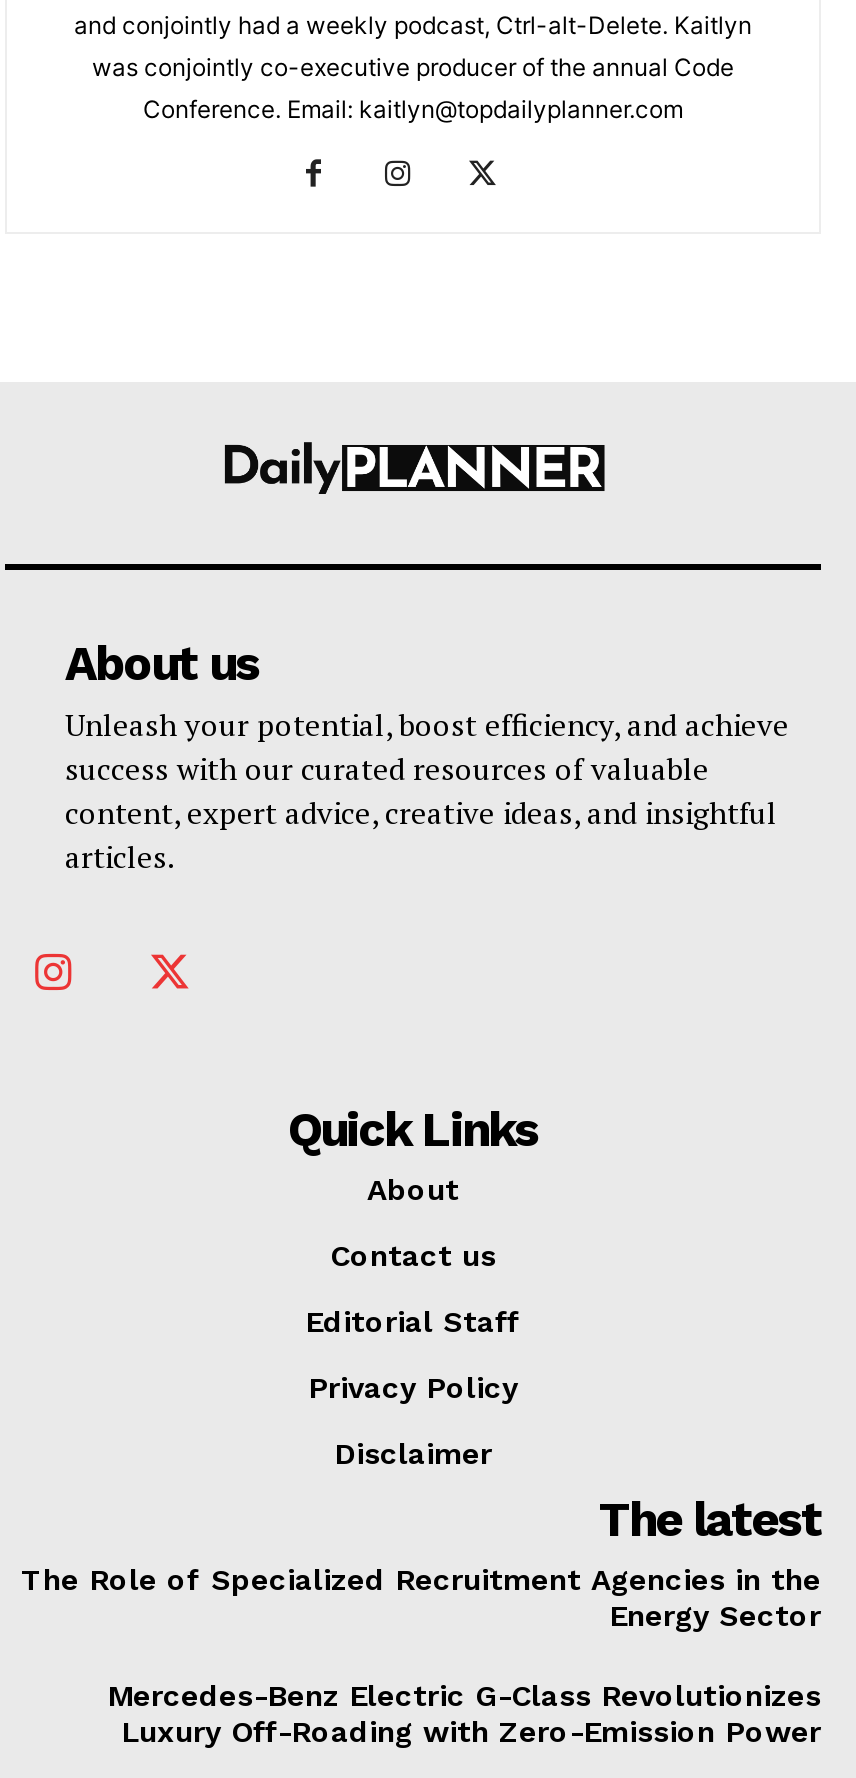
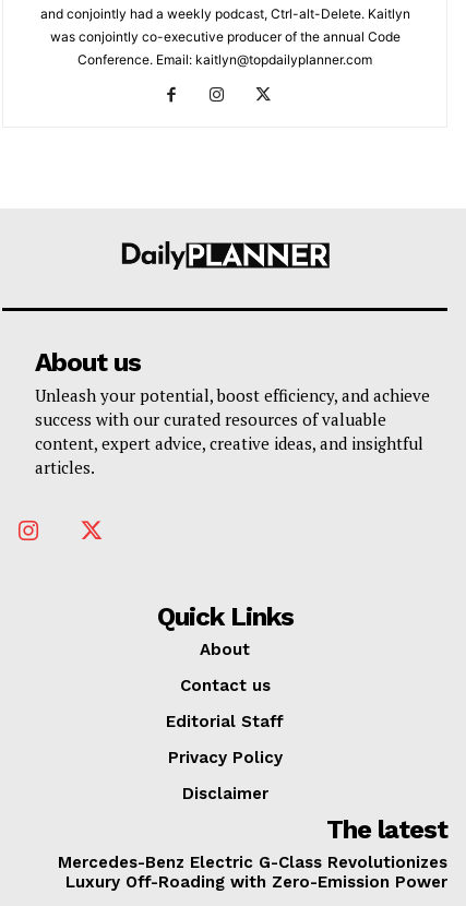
[21,1561,821,1633] The Role of Specialized Recruitment Agencies in the | Energy Sector -> none

